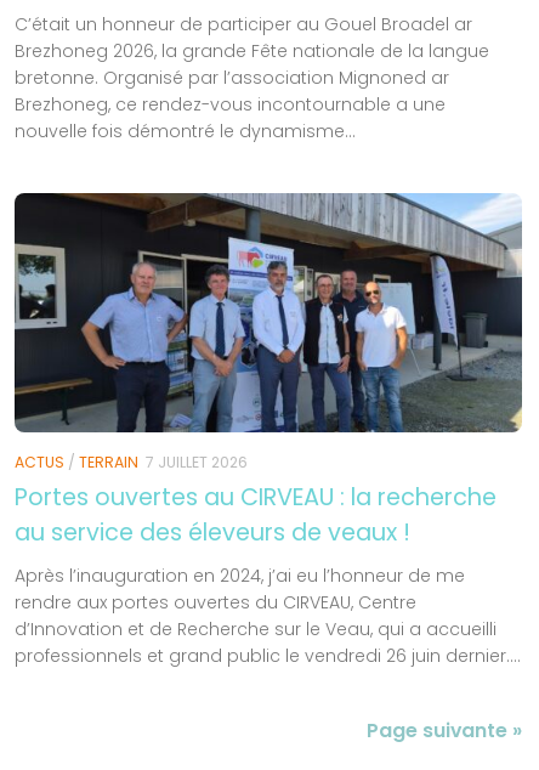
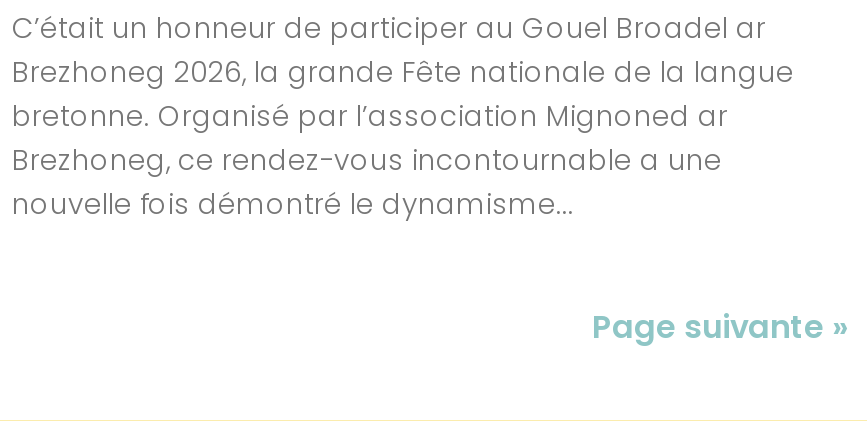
[13,192,523,668] [image] | ACTUS / TERRAIN 7 JUILLET 2026 | Portes ouvertes au CIRVEAU : la recherche | au service des éleveurs de veaux ! | Après l’inauguration en 2024, j’ai eu l’honneur de me | rendre aux portes ouvertes du CIRVEAU, Centre | d’Innovation et de Recherche sur le Veau, qui a accueilli | professionnels et grand public le vendredi 26 juin dernier.... -> none

